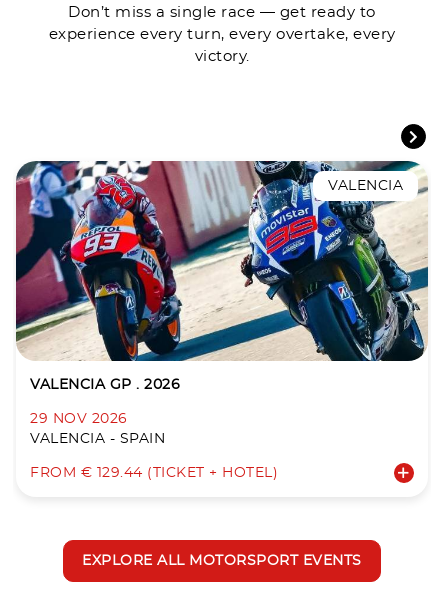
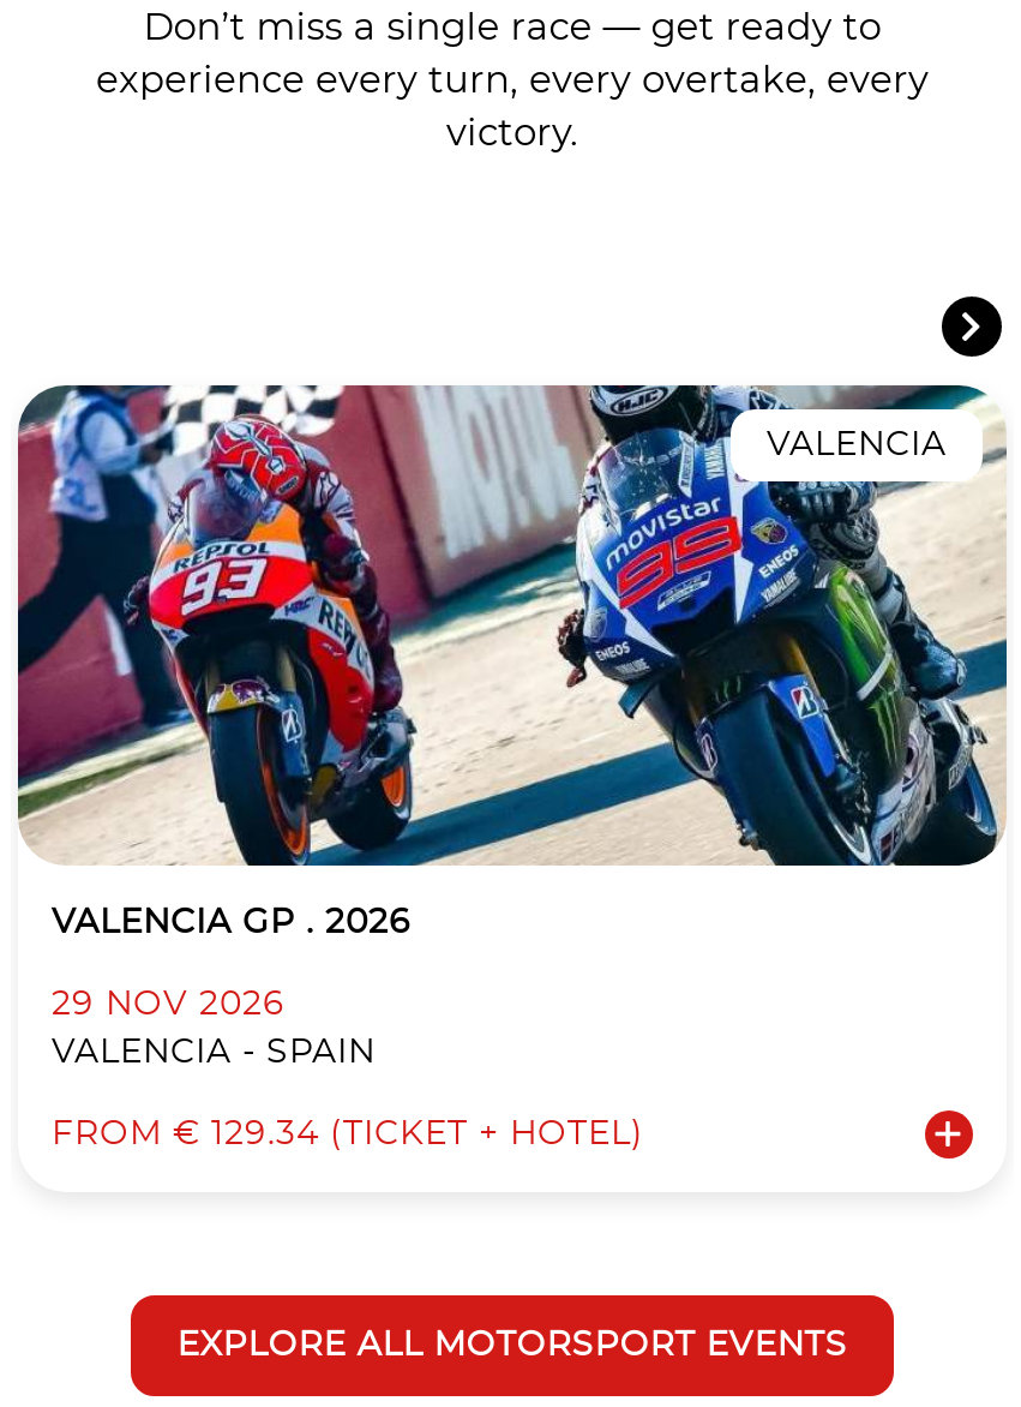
[30,466,278,480] FROM € 129.44 (TICKET + HOTEL) -> [52,1118,644,1151] FROM € 129.34 (TICKET + HOTEL)

